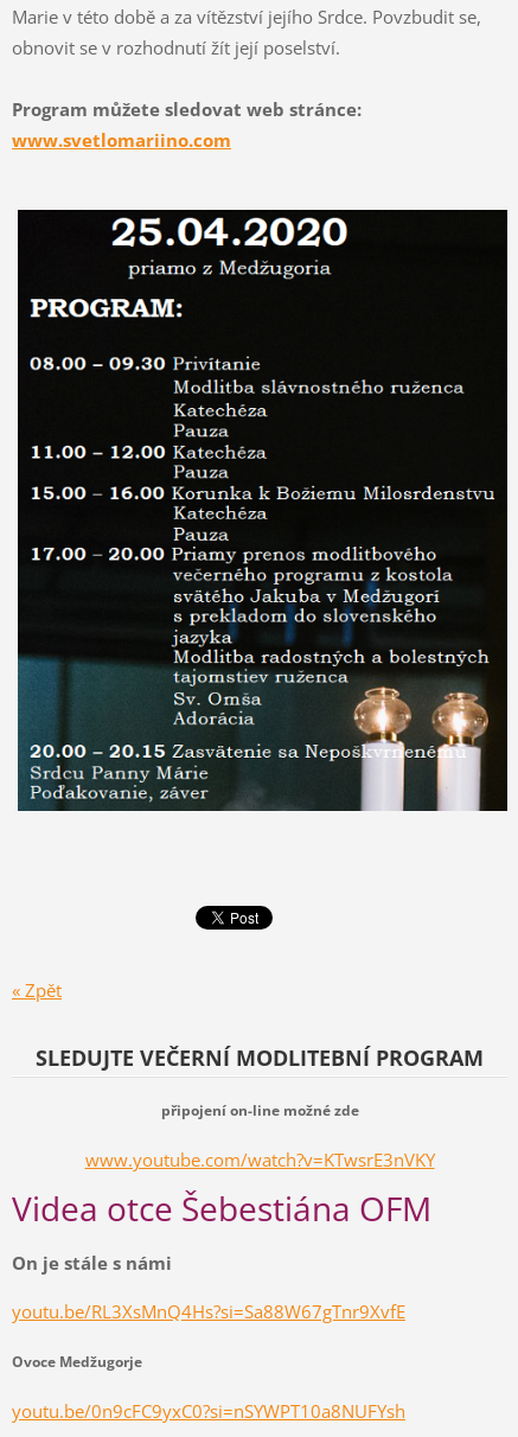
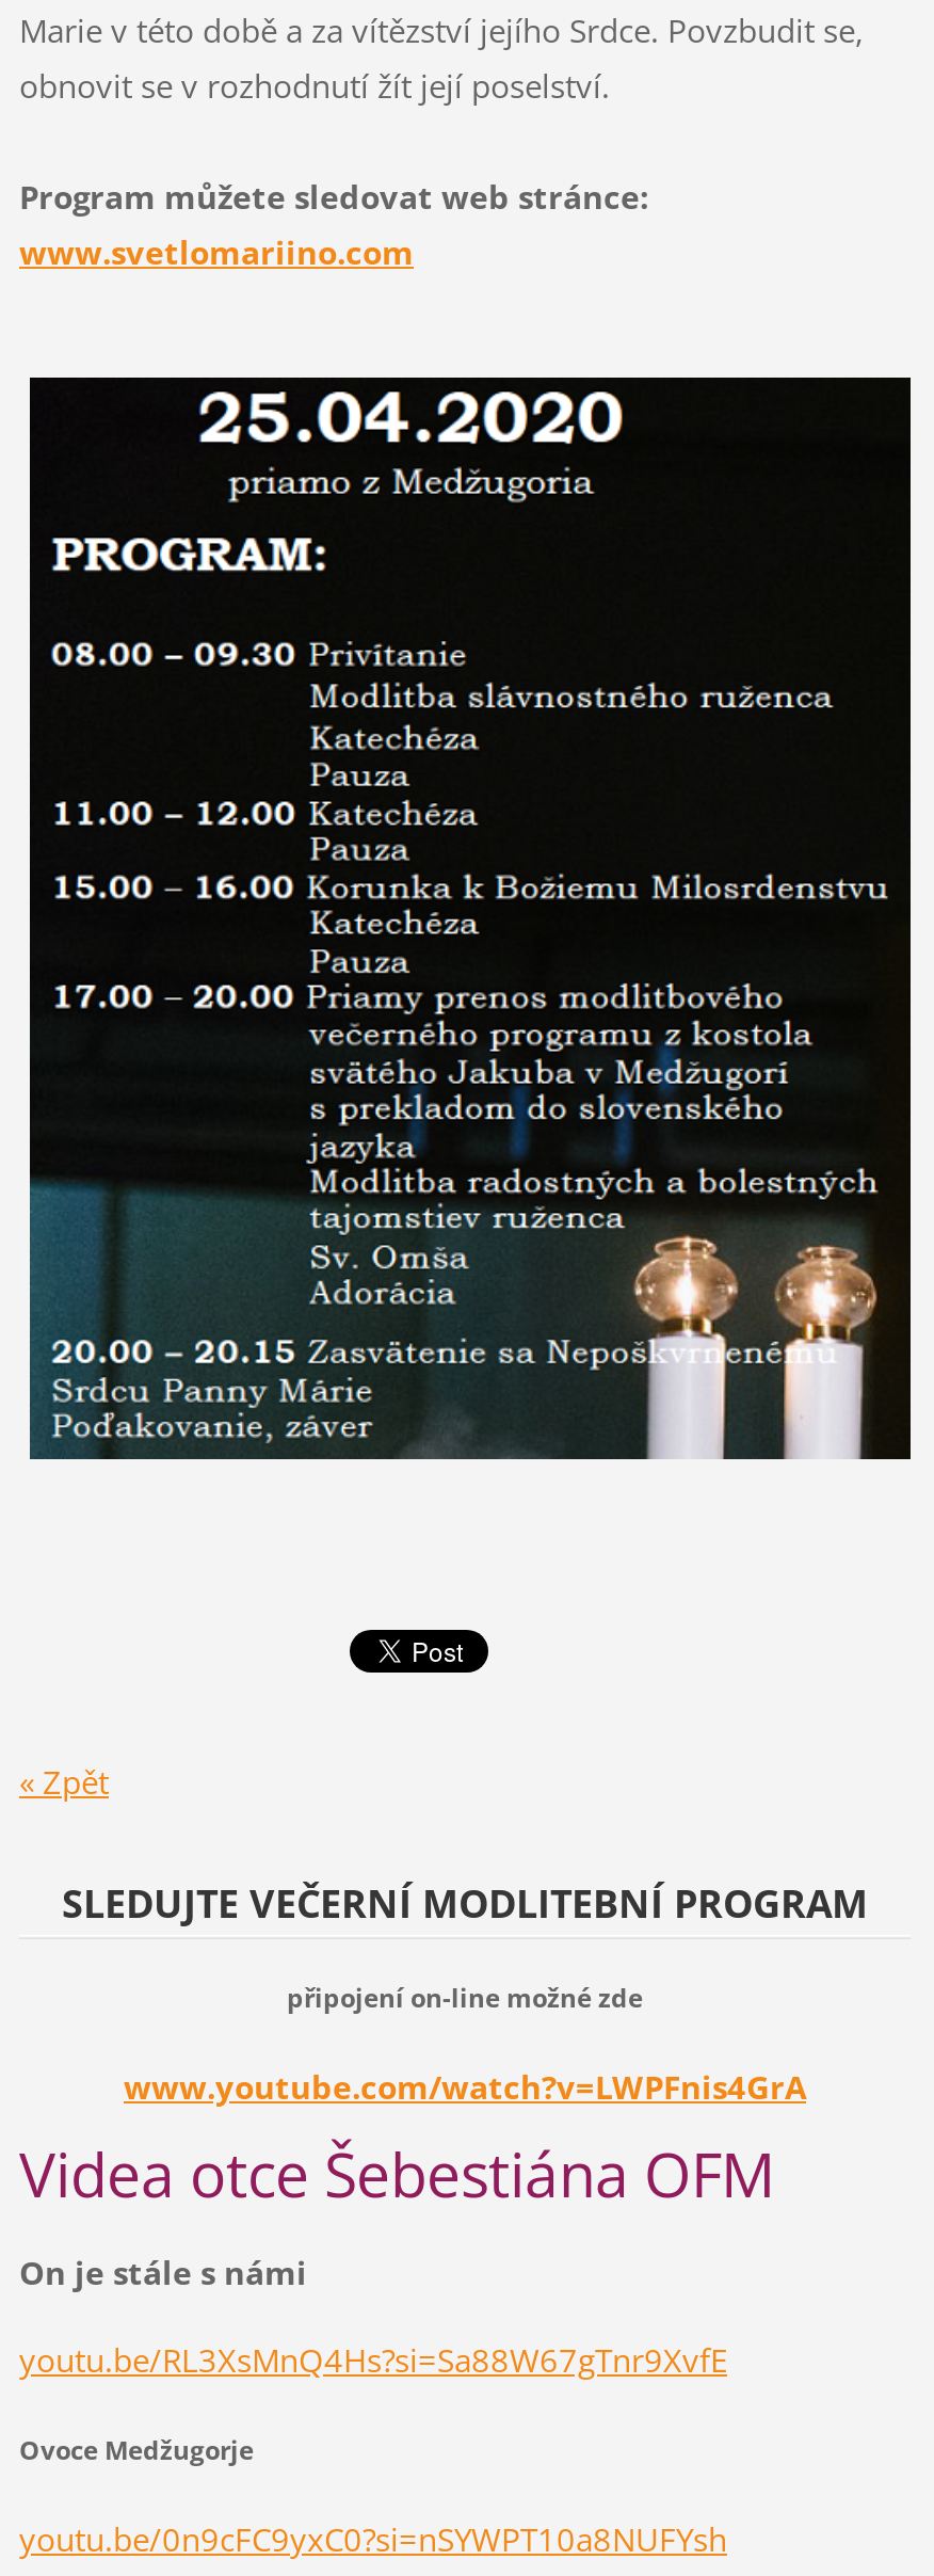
[85,1147,434,1171] www.youtube.com/watch?v=KTwsrE3nVKY -> [124,2064,806,2107] www.youtube.com/watch?v=LWPFnis4GrA

